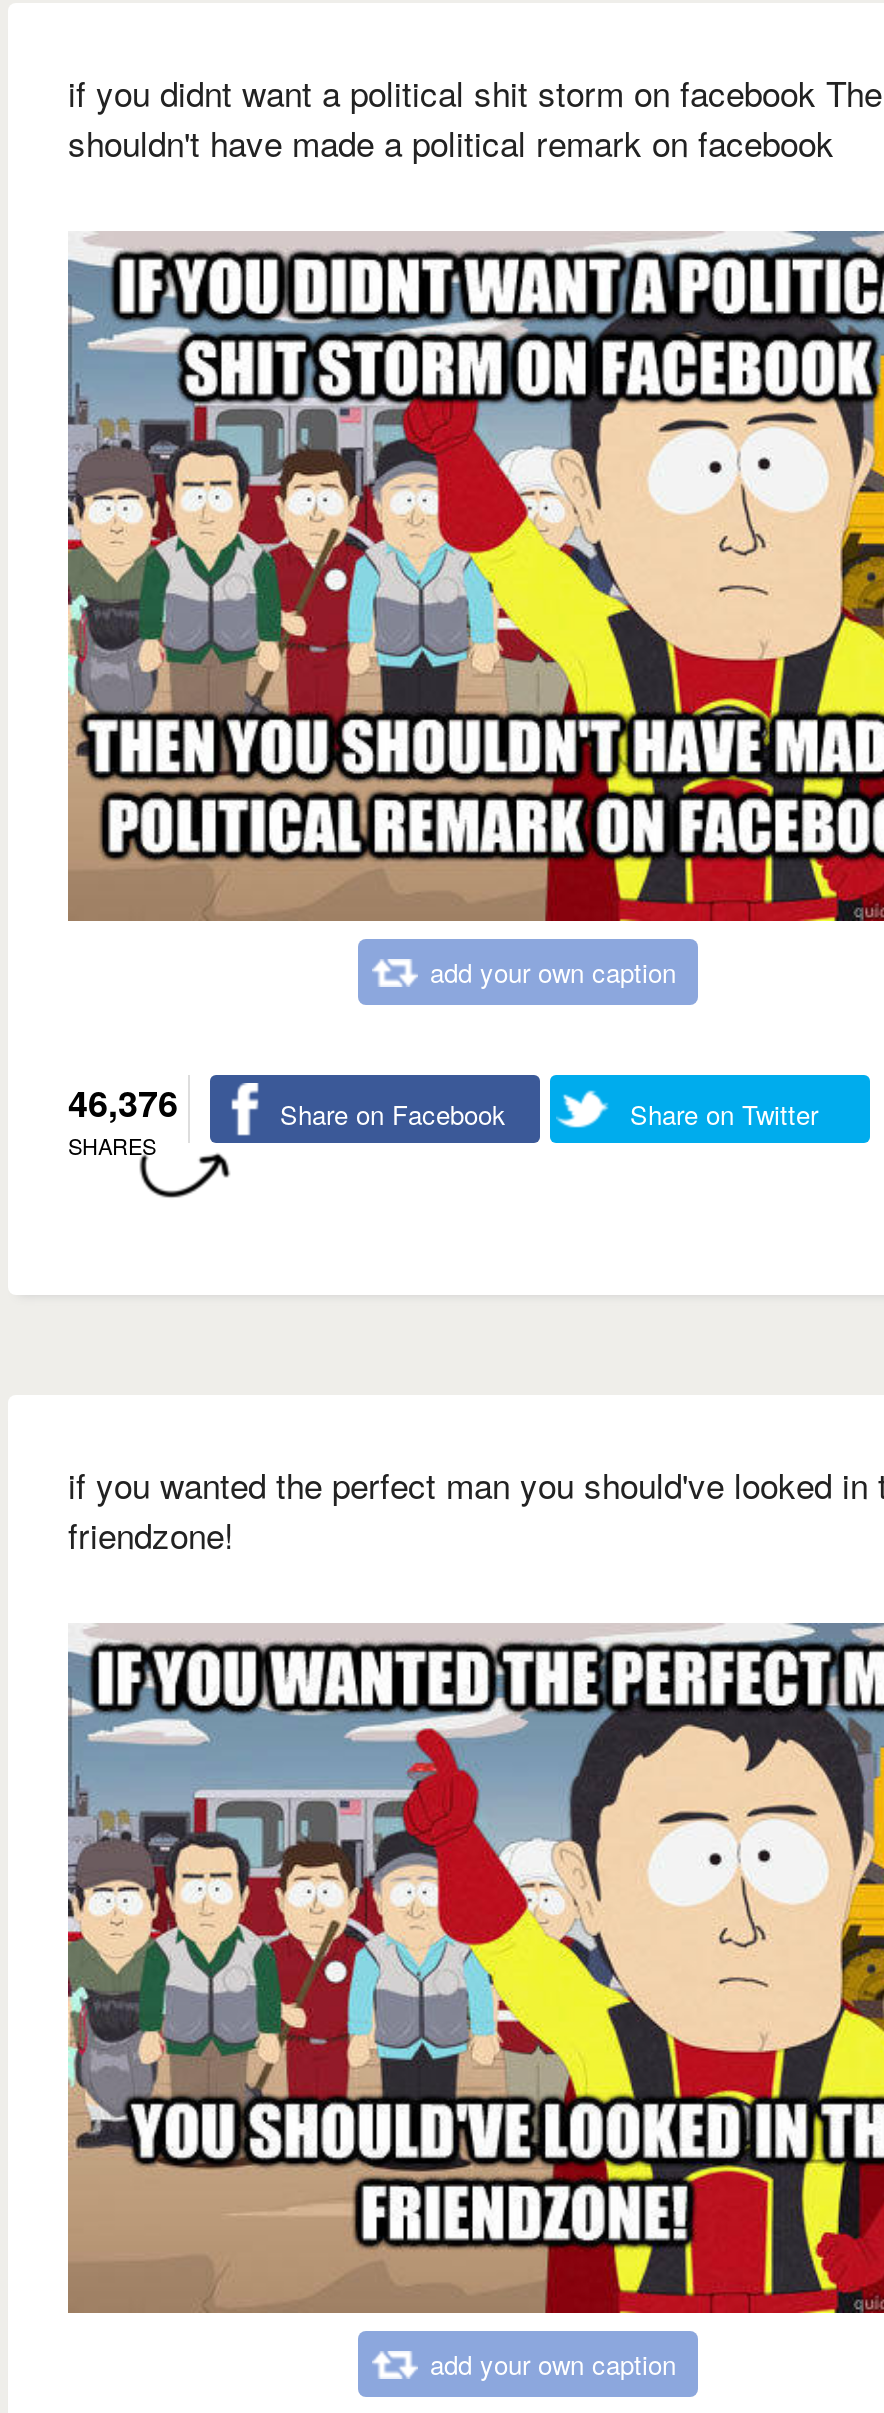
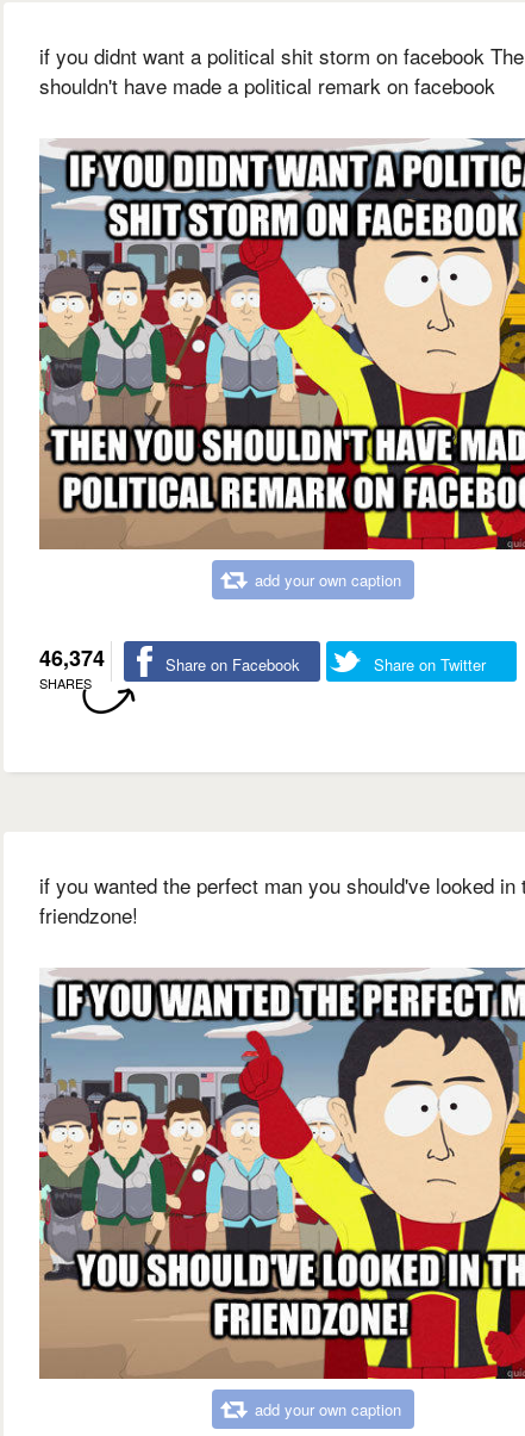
[68,1076,178,1128] 46,376 -> [39,642,105,673] 46,374

